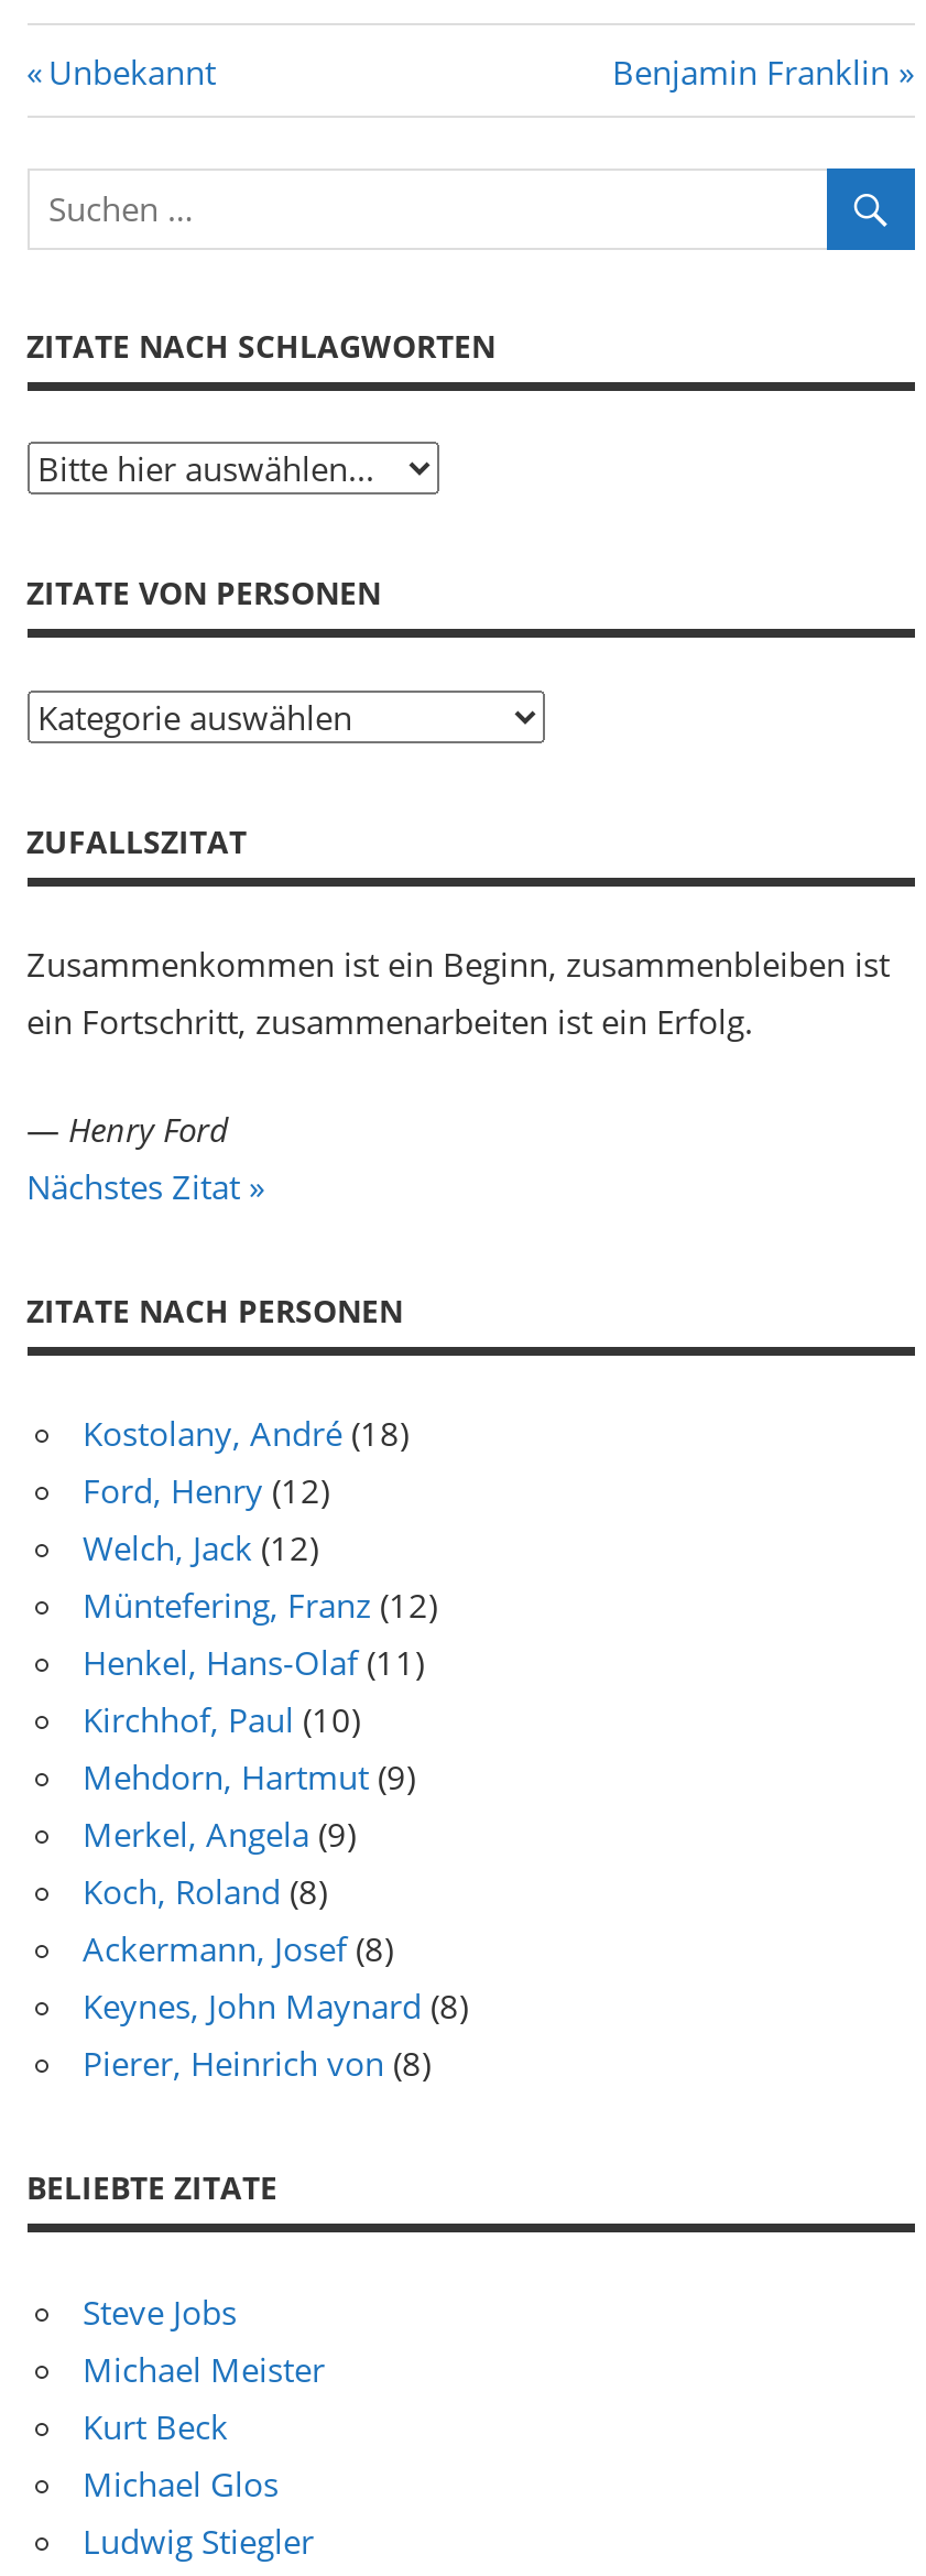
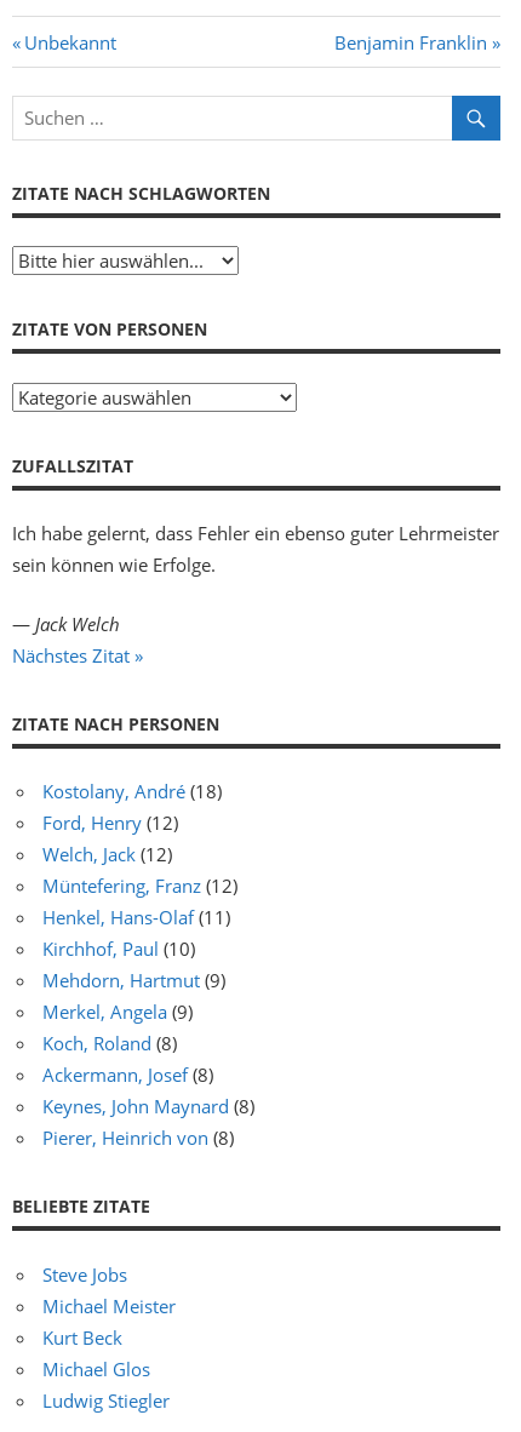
[26,942,890,1044] Zusammenkommen ist ein Beginn, zusammenbleiben ist | ein Fortschritt, zusammenarbeiten ist ein Erfolg. -> [12,521,499,577] Ich habe gelernt, dass Fehler ein ebenso guter Lehrmeister | sein können wie Erfolge.
[26,1106,229,1150] — Henry Ford -> [12,612,119,636] — Jack Welch

